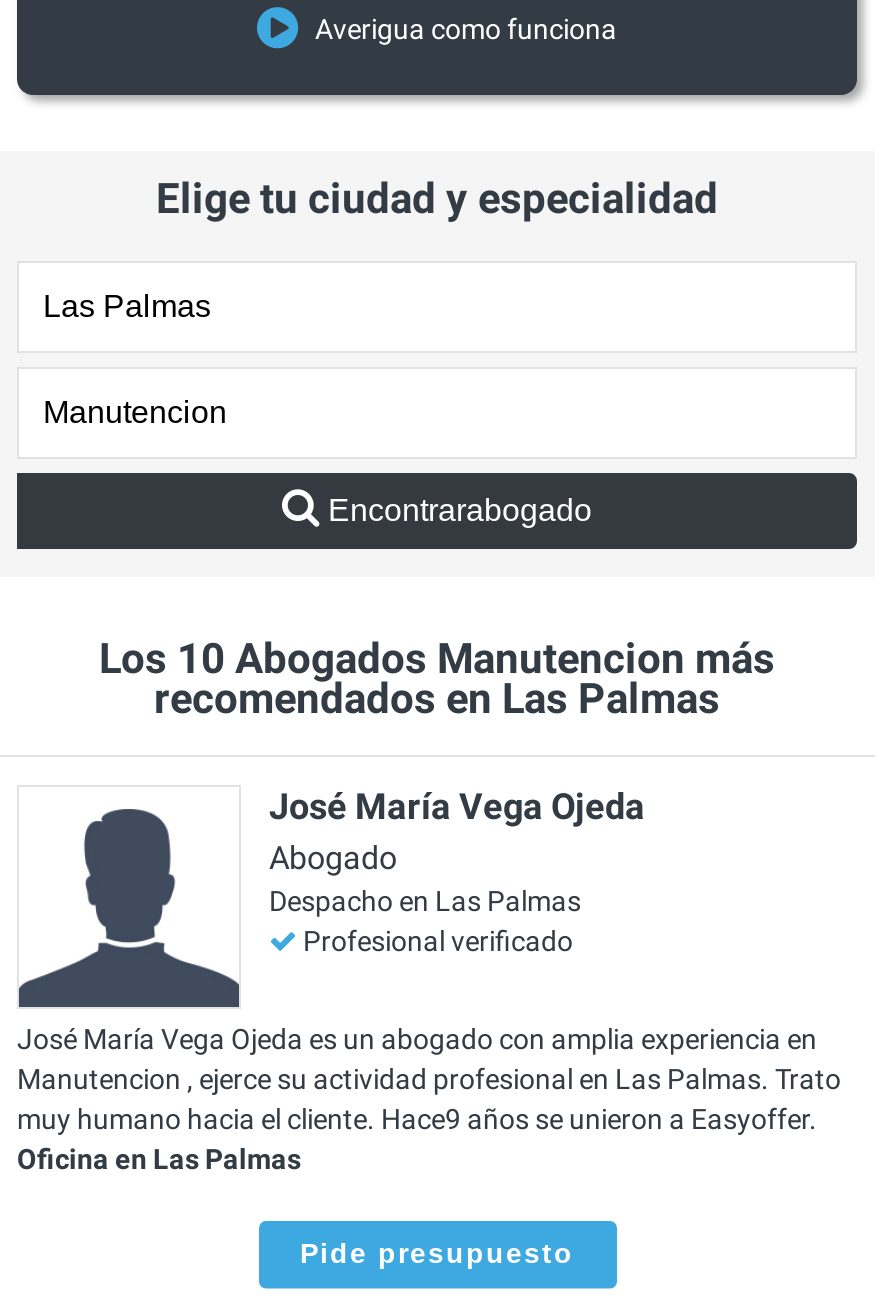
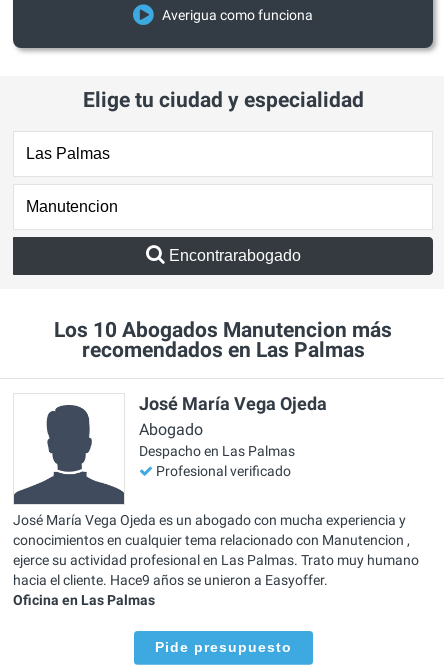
[17,1023,841,1135] José María Vega Ojeda es un abogado con amplia experiencia en | Manutencion , ejerce su actividad profesional en Las Palmas. Trato | muy humano hacia el cliente. Hace9 años se unieron a Easyoffer. -> [13,512,419,588] José María Vega Ojeda es un abogado con mucha experiencia y | conocimientos en cualquier tema relacionado con Manutencion , | ejerce su actividad profesional en Las Palmas. Trato muy humano | hacia el cliente. Hace9 años se unieron a Easyoffer.

